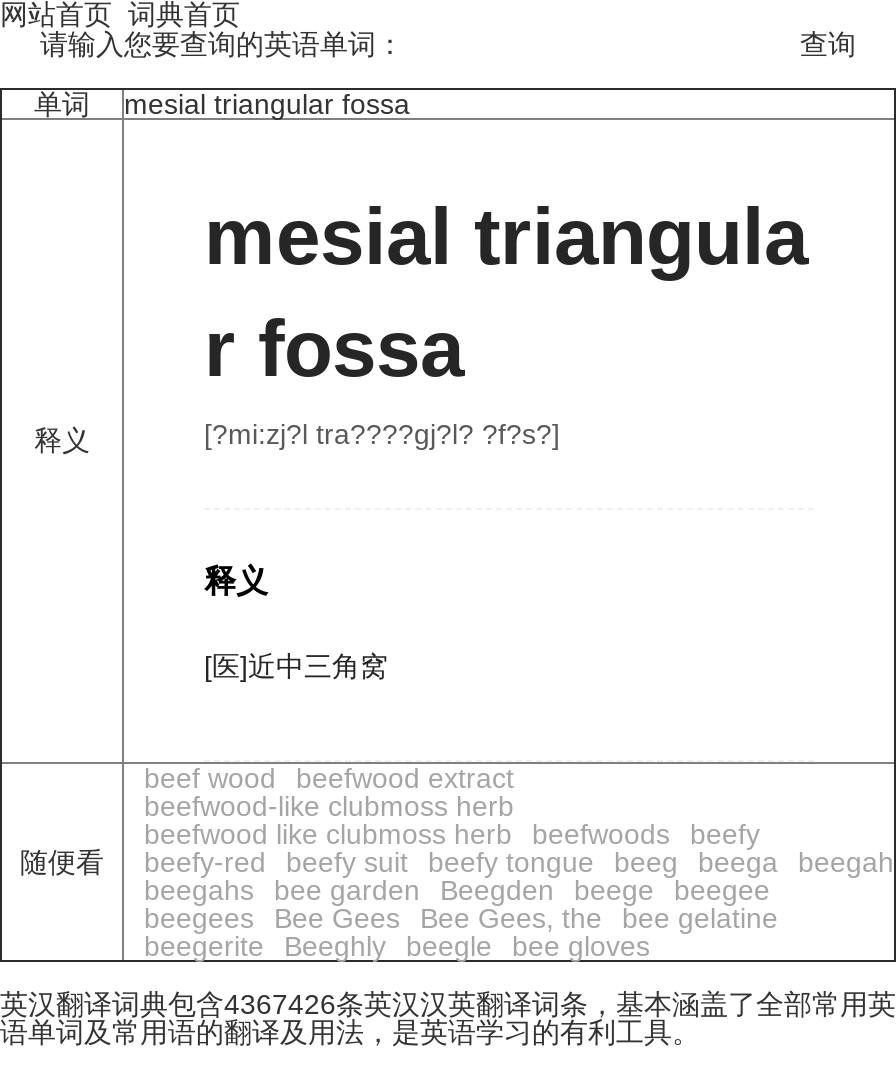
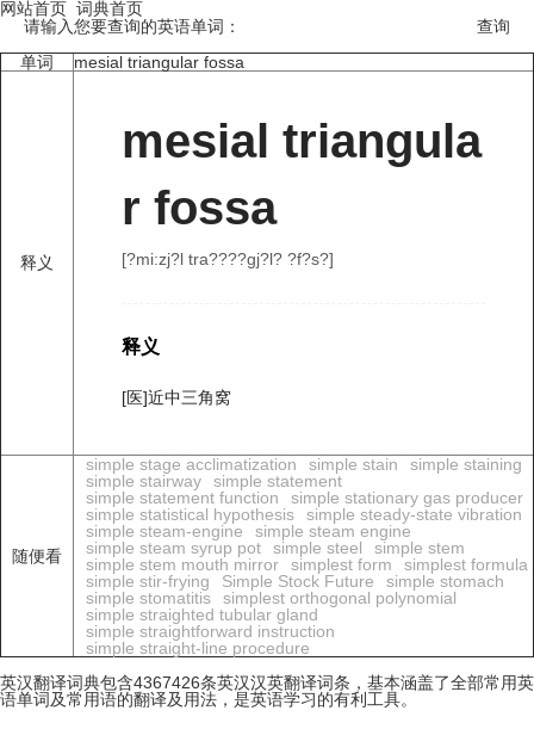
[144,762,894,962] beef wood | beefwood extract | beefwood-like clubmoss herb | beefwood like clubmoss herb | beefwoods | beefy | beefy-red | beefy suit | beefy tongue | beeg | beega | beegah | beegahs | bee garden | Beegden | beege | beegee | beegees | Bee Gees | Bee Gees, the | bee gelatine | beegerite | Beeghly | beegle | bee gloves -> [86,455,528,657] simple stage acclimatization | simple stain | simple staining | simple stairway | simple statement | simple statement function | simple stationary gas producer | simple statistical hypothesis | simple steady-state vibration | simple steam-engine | simple steam engine | simple steam syrup pot | simple steel | simple stem | simple stem mouth mirror | simplest form | simplest formula | simple stir-frying | Simple Stock Future | simple stomach | simple stomatitis | simplest orthogonal polynomial | simple straighted tubular gland | simple straightforward instruction | simple straight-line procedure

